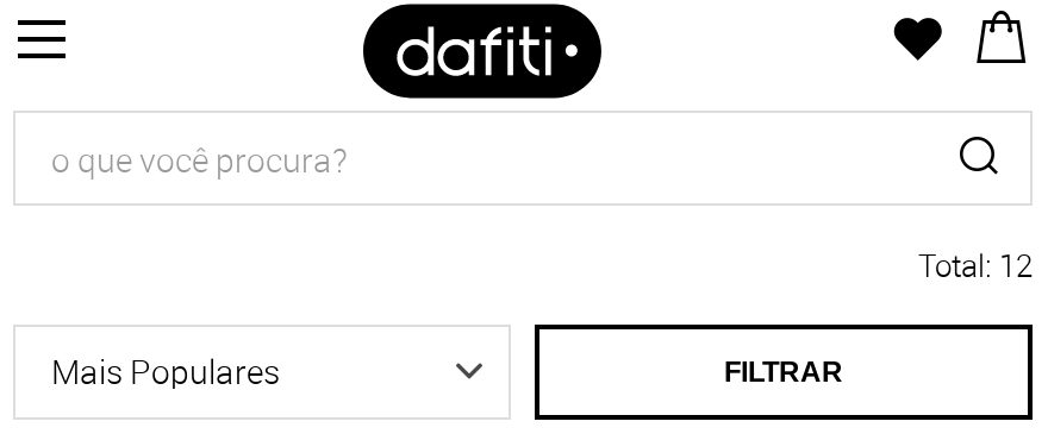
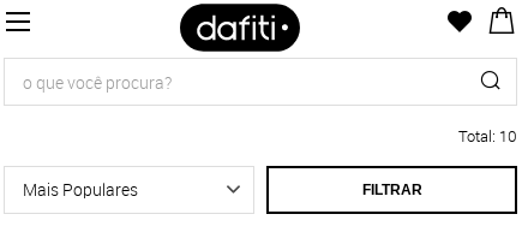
[918,244,1033,287] Total: 12 -> [458,125,517,147] Total: 10

